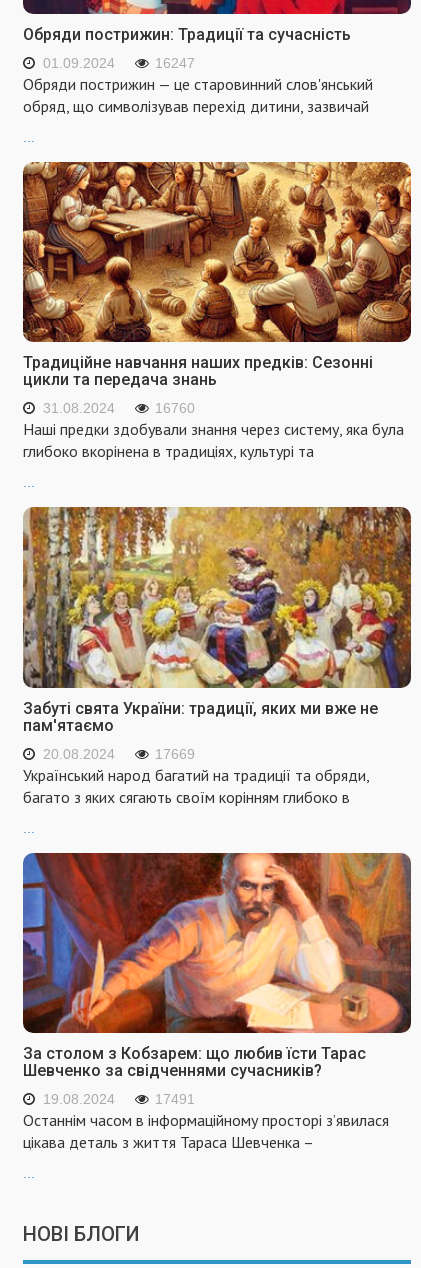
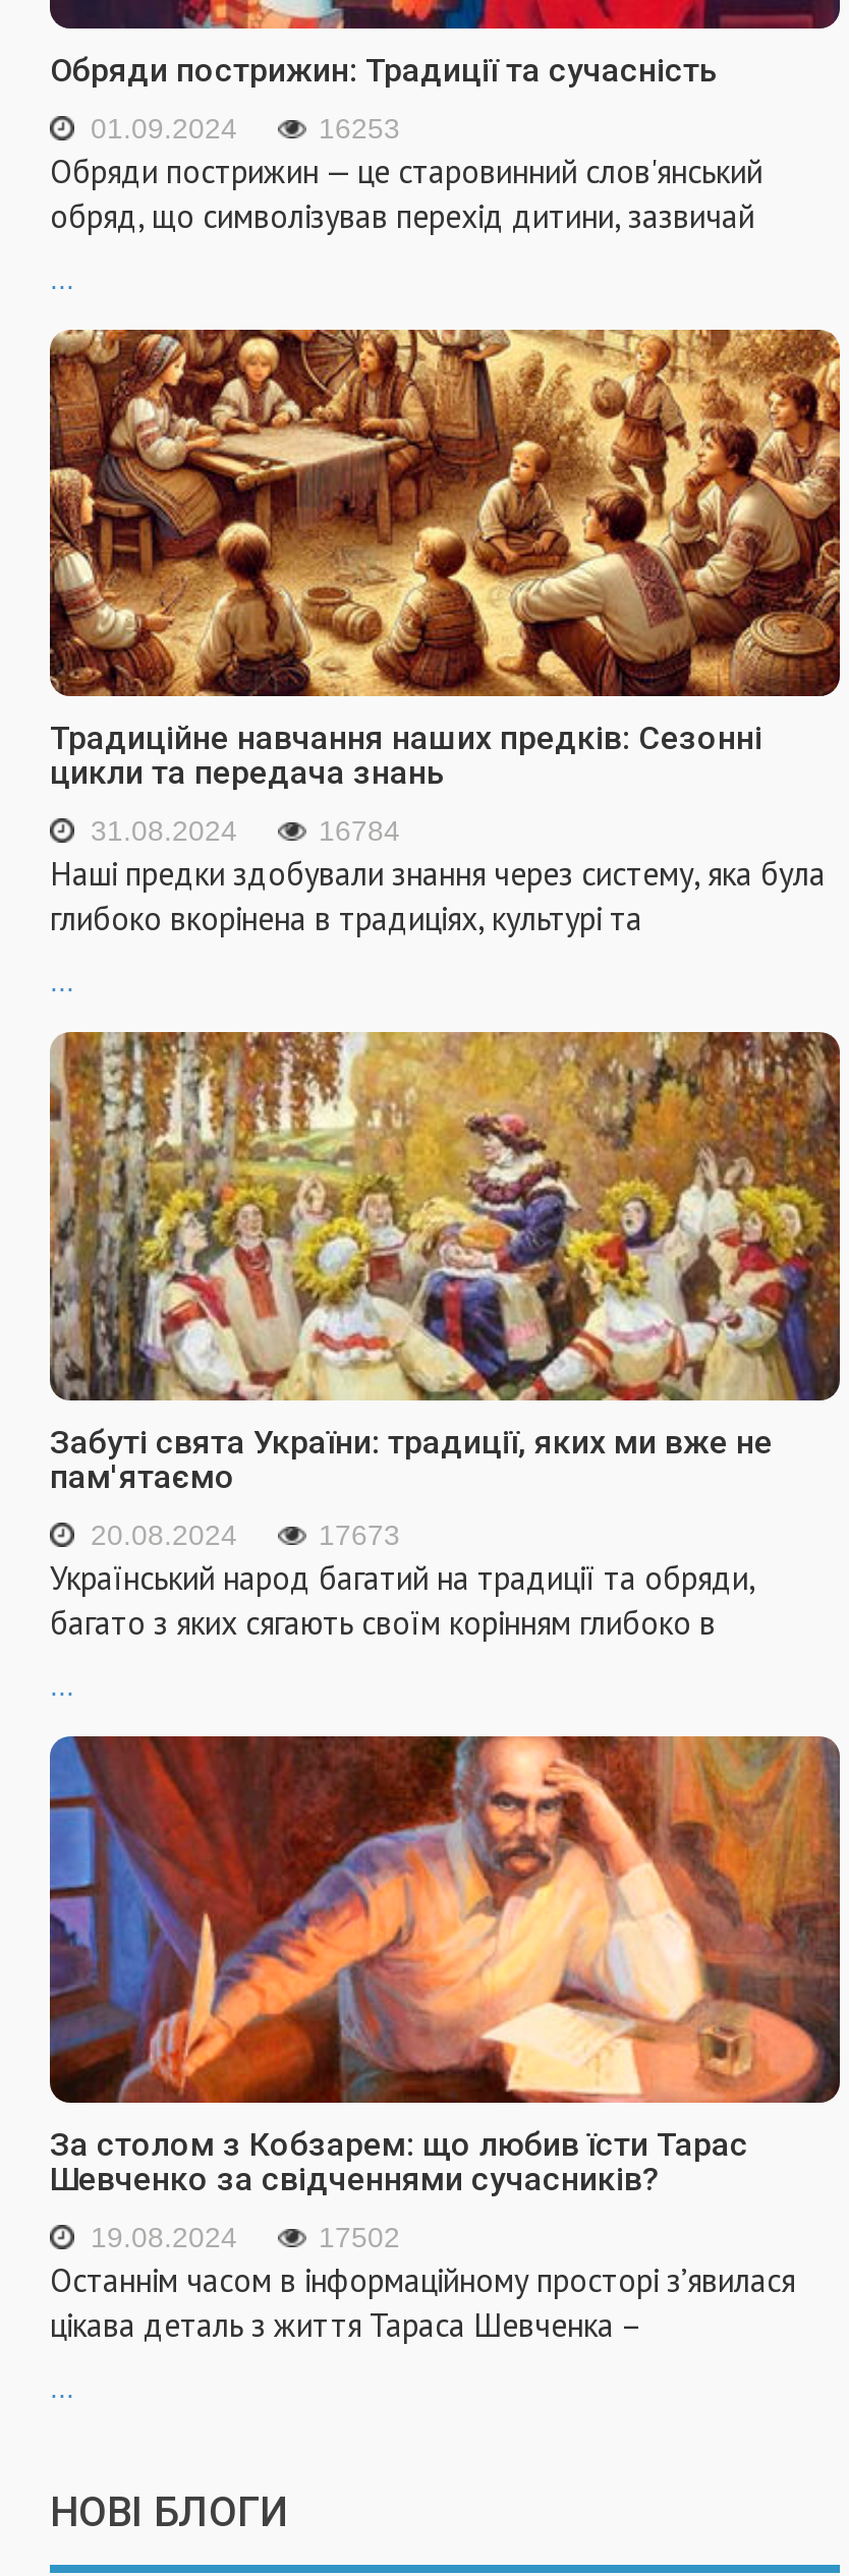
[155,55,195,71] 16247 -> [319,112,400,145] 16253
[155,400,195,416] 16760 -> [319,815,400,848] 16784
[155,746,195,762] 17669 -> [319,1518,400,1551] 17673
[155,1091,195,1107] 17491 -> [319,2221,400,2254] 17502

